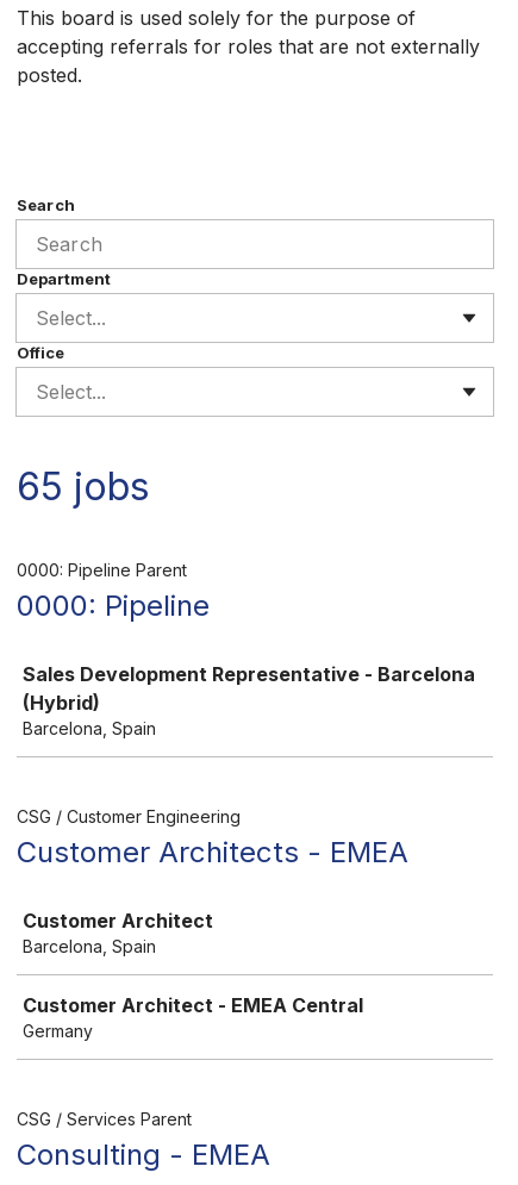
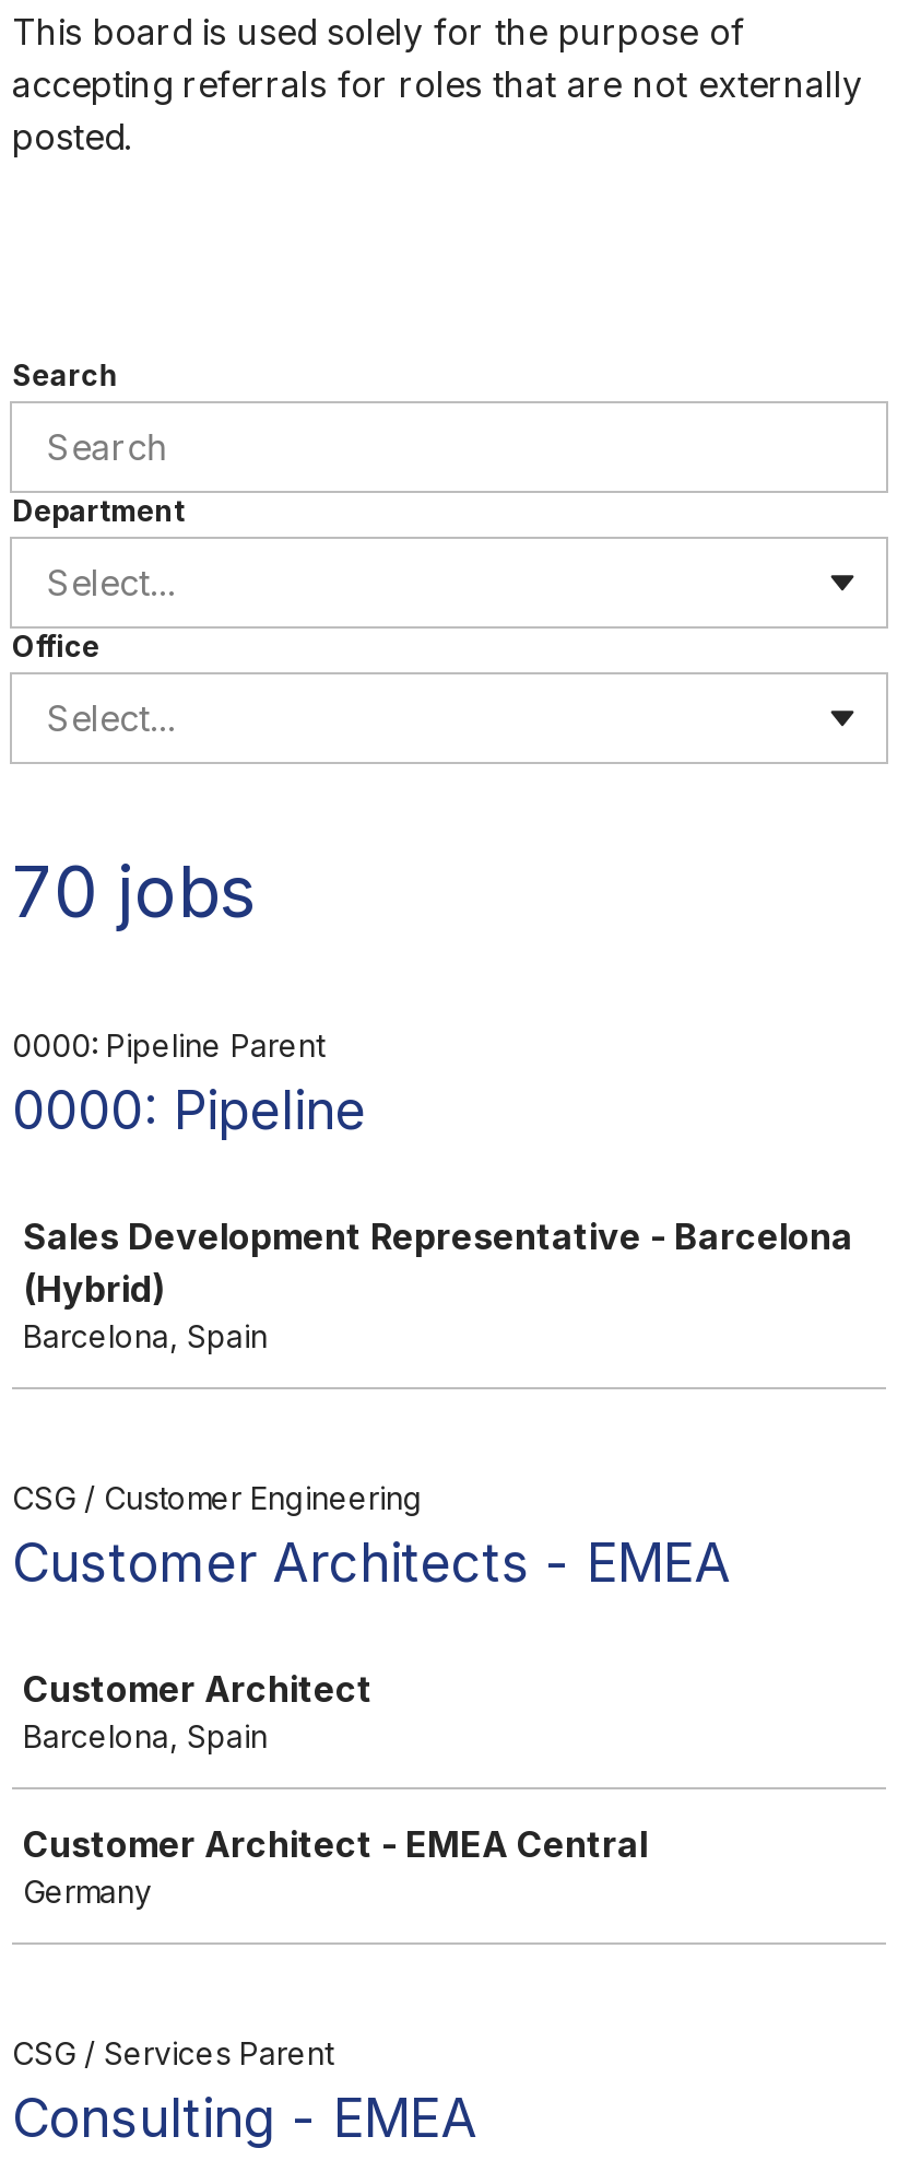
[17,463,150,510] 65 jobs -> [12,849,257,935] 70 jobs

